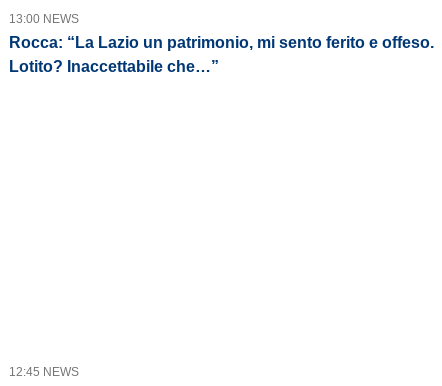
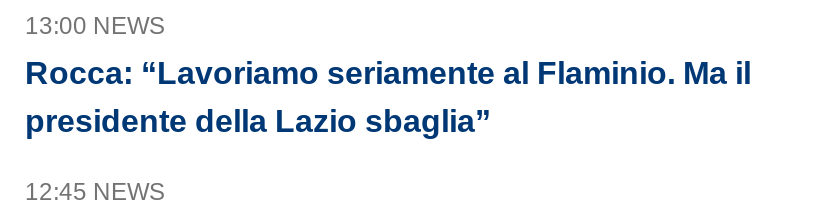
[9,34,434,75] Rocca: “La Lazio un patrimonio, mi sento ferito e offeso. | Lotito? Inaccettabile che…” -> [25,57,751,139] Rocca: “Lavoriamo seriamente al Flaminio. Ma il | presidente della Lazio sbaglia”

